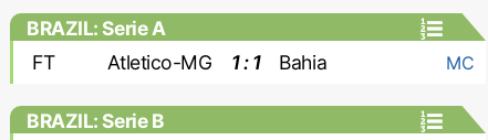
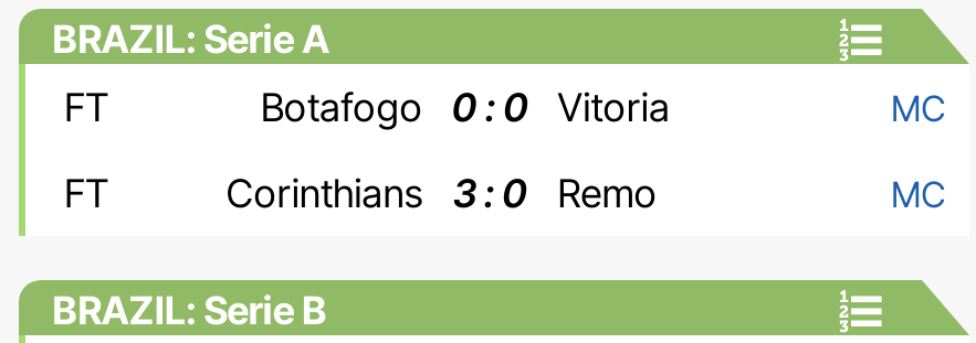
[108,51,327,74] Atletico-MG | 1 : 1 | Bahia -> [63,84,946,216] Botafogo | 0 : 0 | Vitoria | MC | FT | Corinthians | 3 : 0 | Remo

